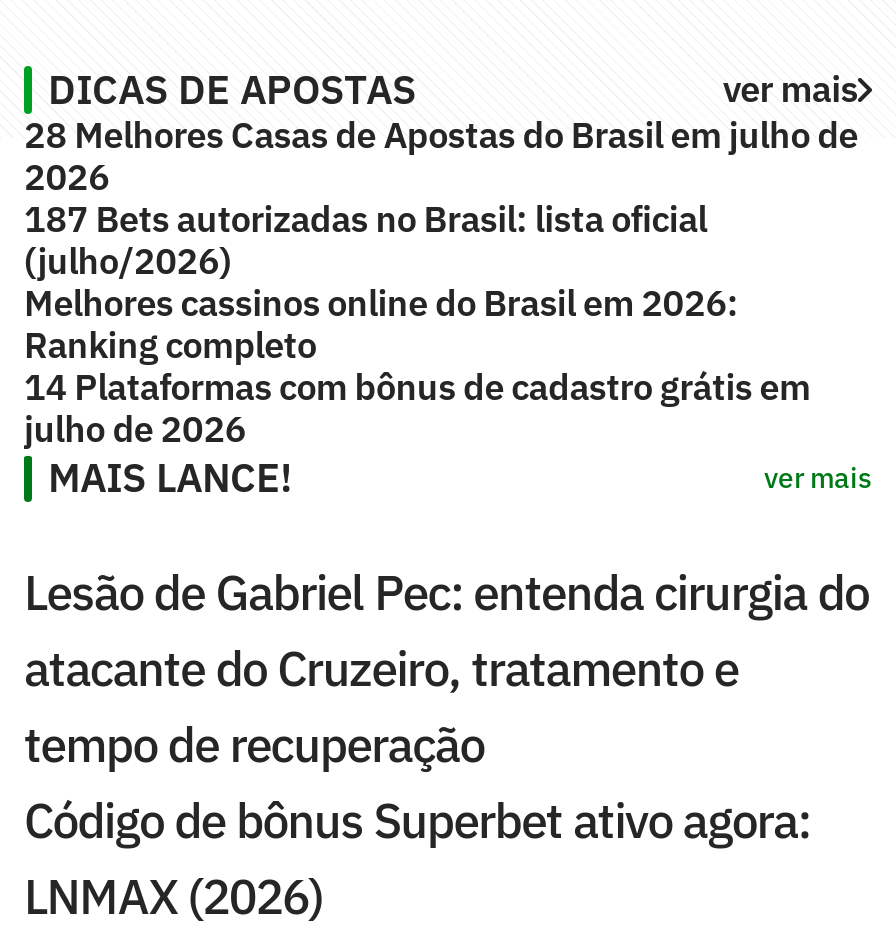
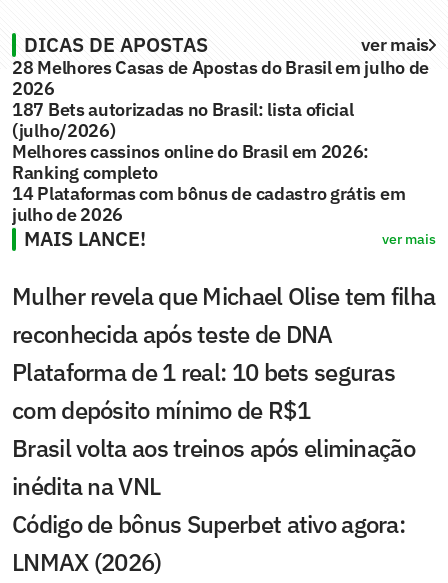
[24,560,869,776] Lesão de Gabriel Pec: entenda cirurgia do | atacante do Cruzeiro, tratamento e | tempo de recuperação -> [12,280,435,502] Mulher revela que Michael Olise tem filha | reconhecida após teste de DNA | Plataforma de 1 real: 10 bets seguras | com depósito mínimo de R$1 | Brasil volta aos treinos após eliminação | inédita na VNL

